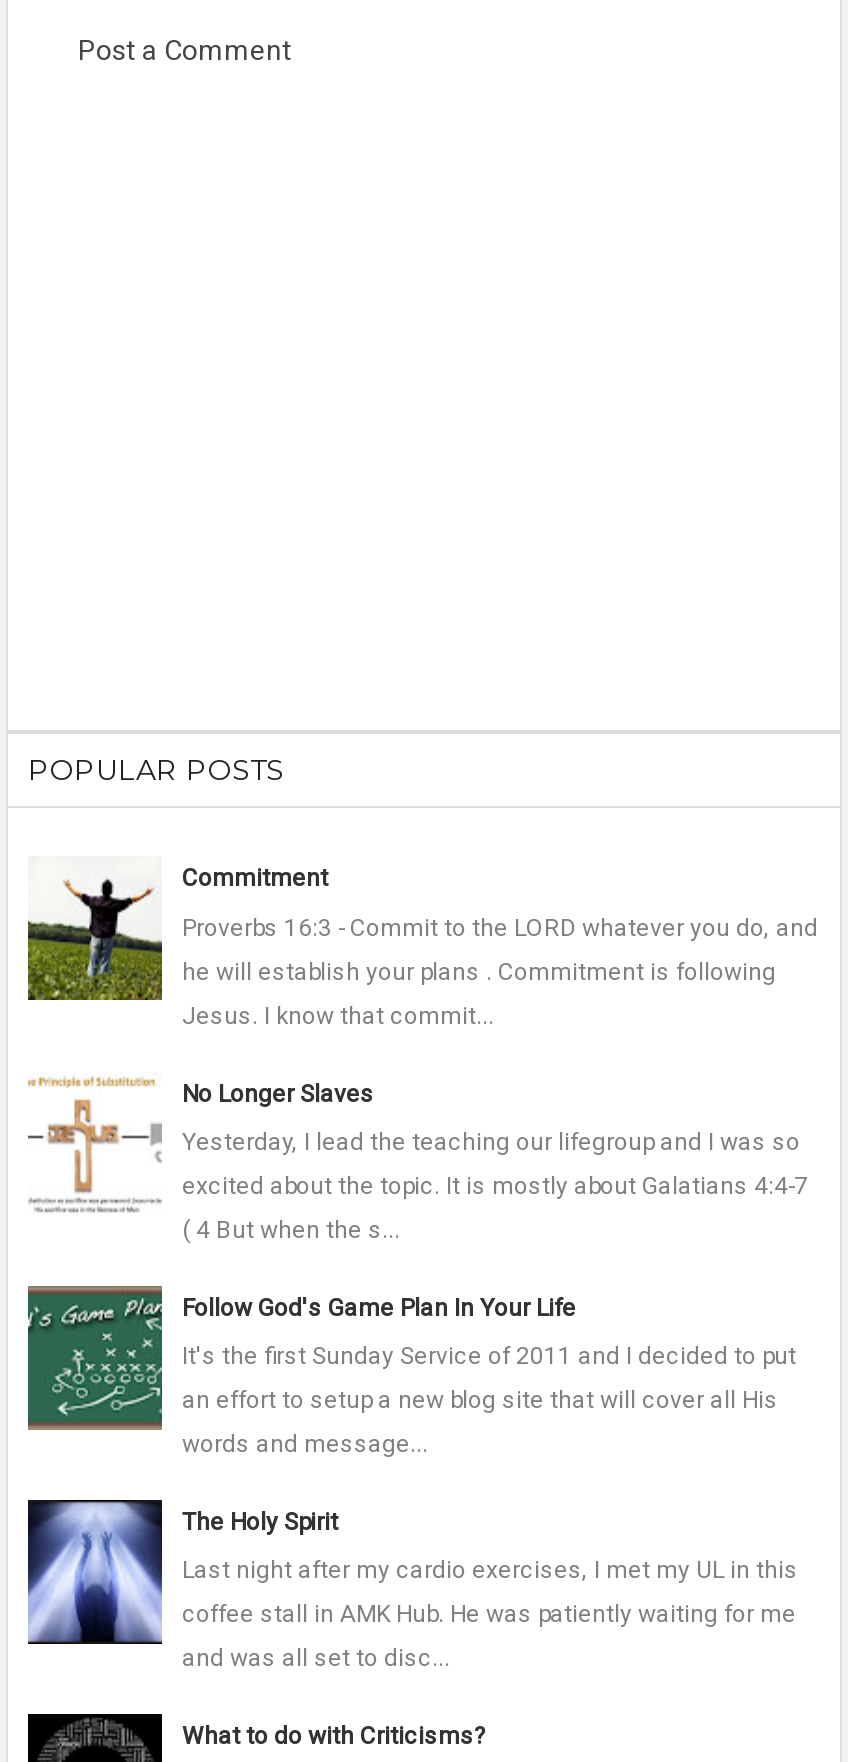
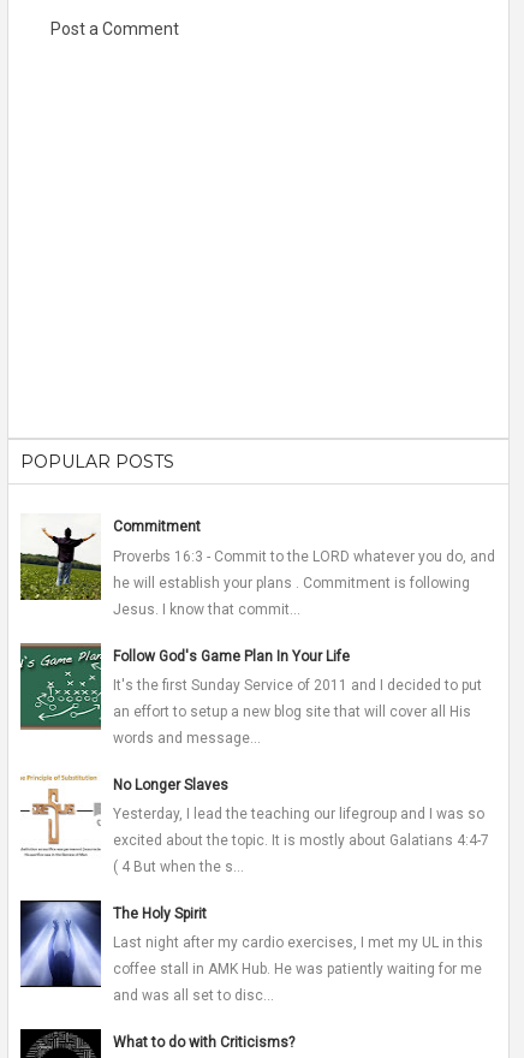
moved [28,1076,808,1244] -> [20,772,489,875]: [image] | No Longer Slaves | Yesterday, I lead the teaching our lifegroup and I was so | excited about the topic. It is mostly about Galatians 4:4-7 | ( 4 But when the s...
moved [30,1292,796,1458] -> [22,647,482,747]: [image] | Follow God's Game Plan In Your Life | It's the first Sunday Service of 2011 and I decided to put | an effort to setup a new blog site that will cover all His | words and message...

